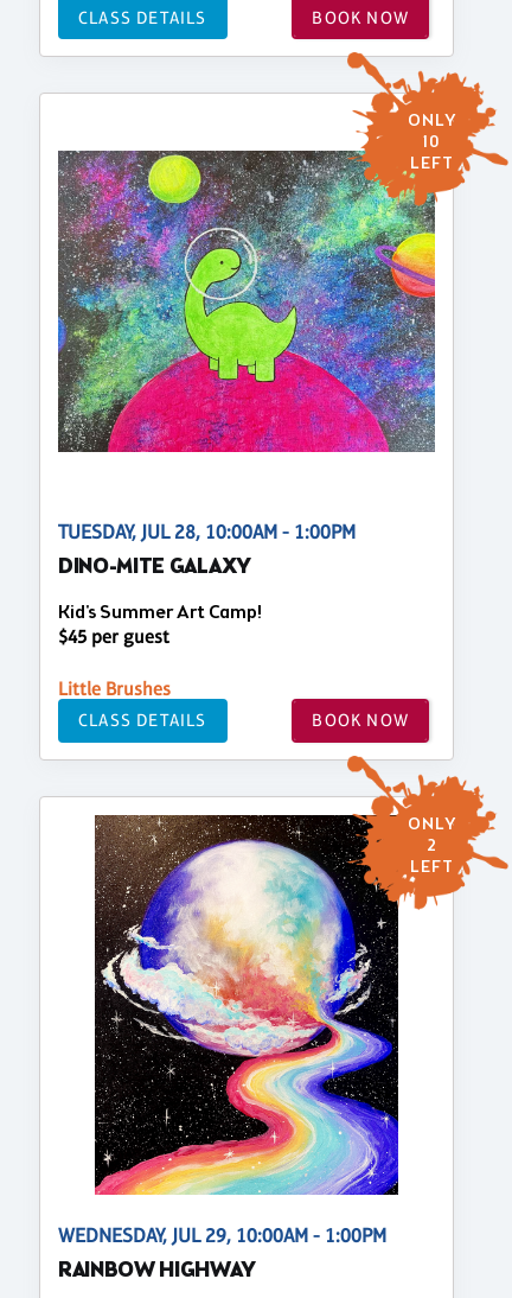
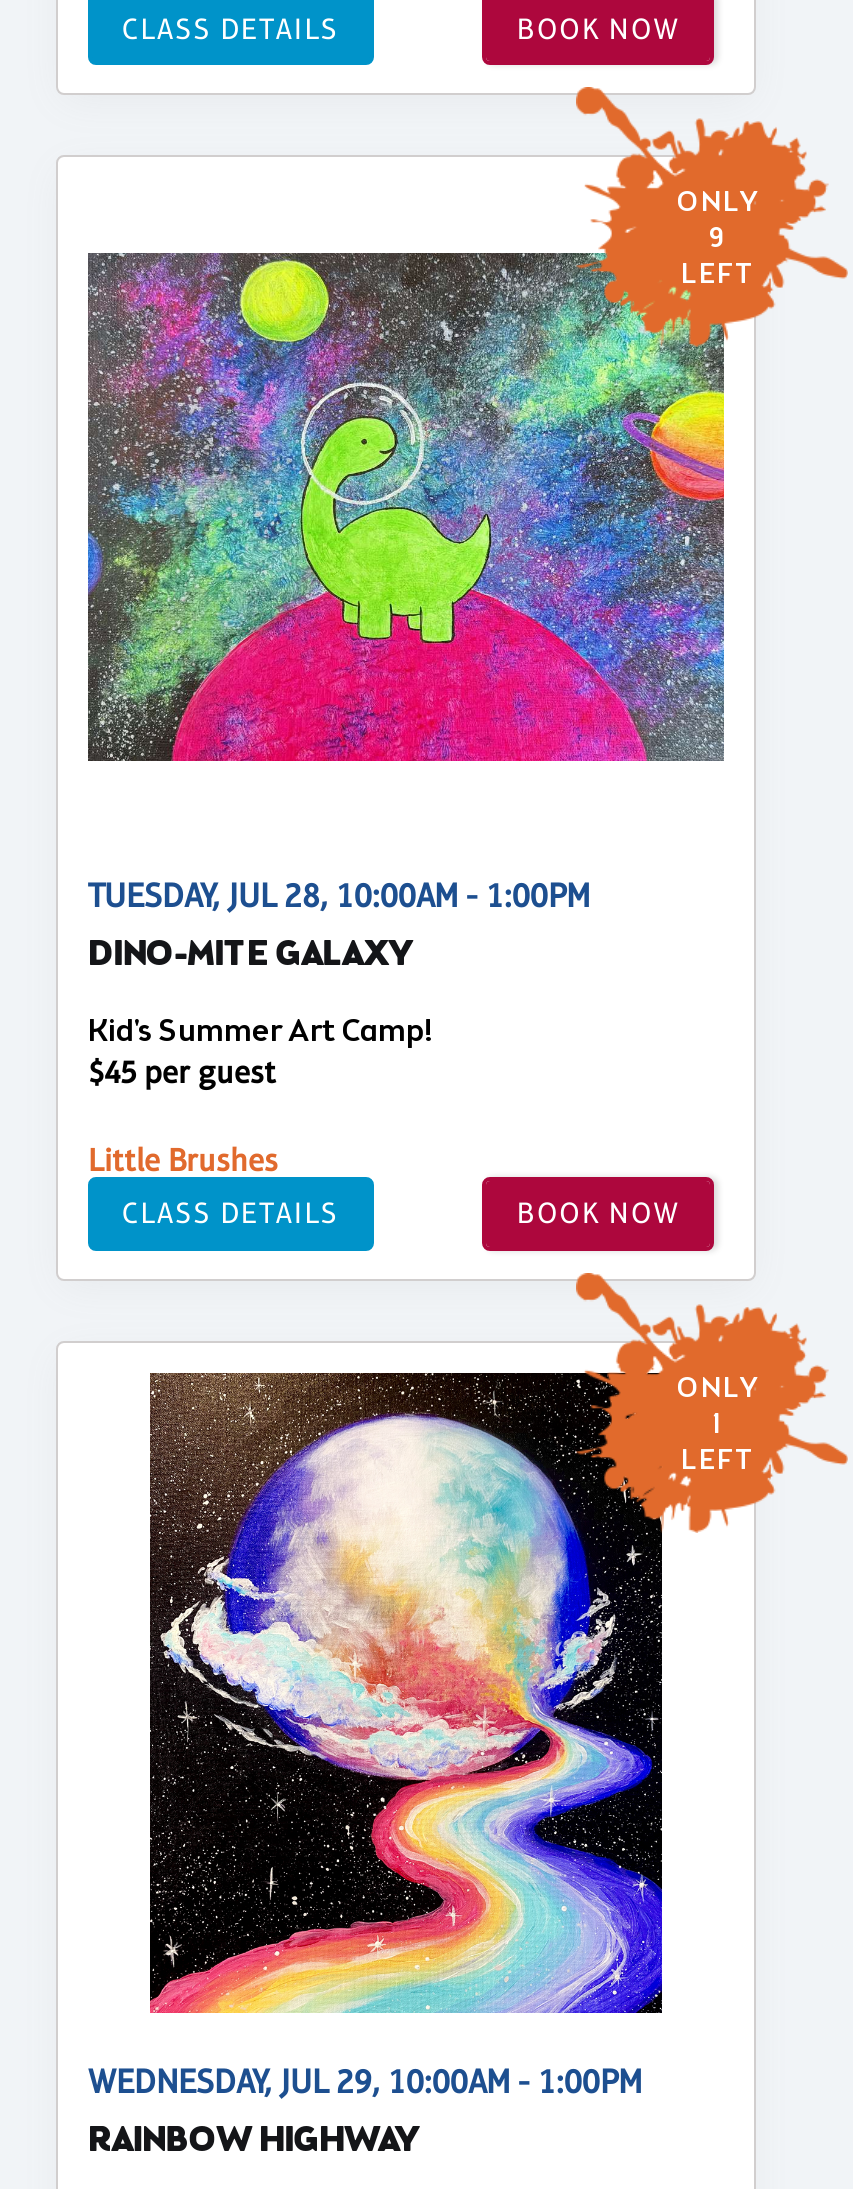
[423,132,440,154] 10 -> [709,221,727,259] 9
[426,835,437,858] 2 -> [713,1407,723,1445] 1

